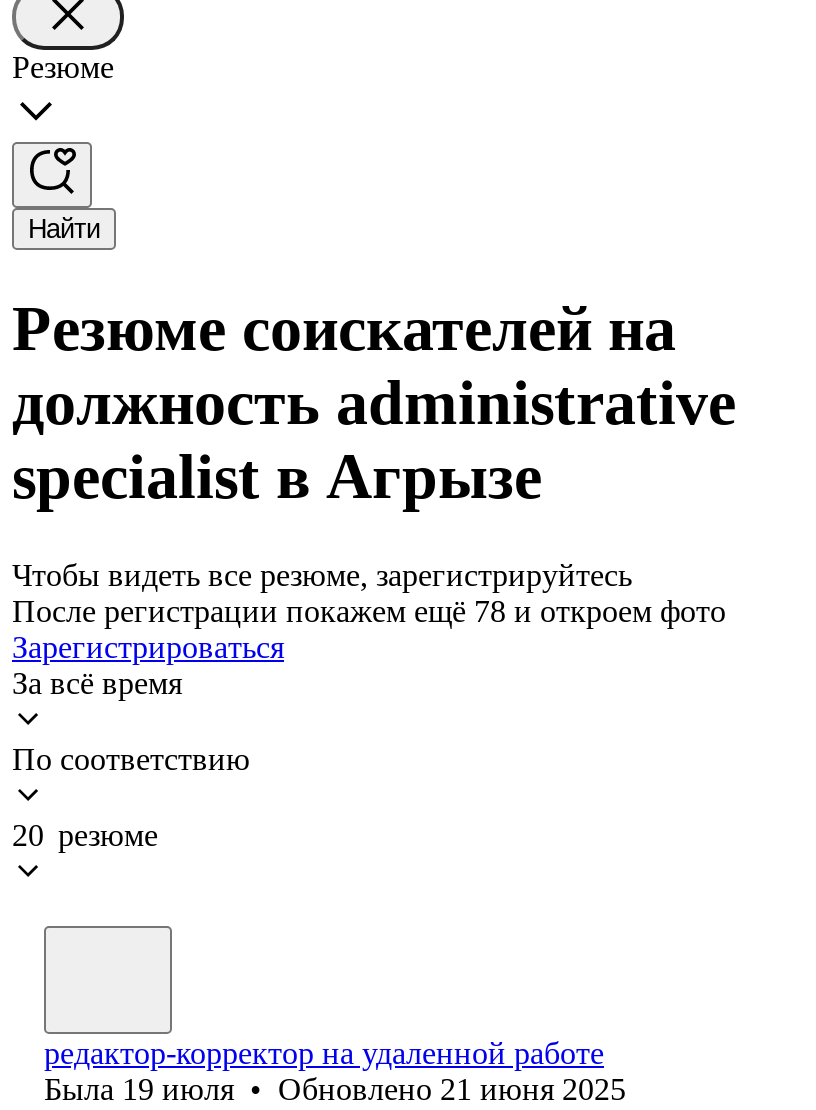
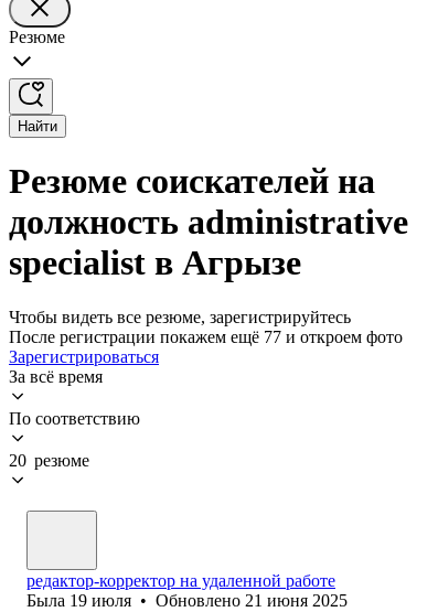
[12,594,726,628] После регистрации покажем ещё 78 и откроем фото -> [9,327,403,346] После регистрации покажем ещё 77 и откроем фото

